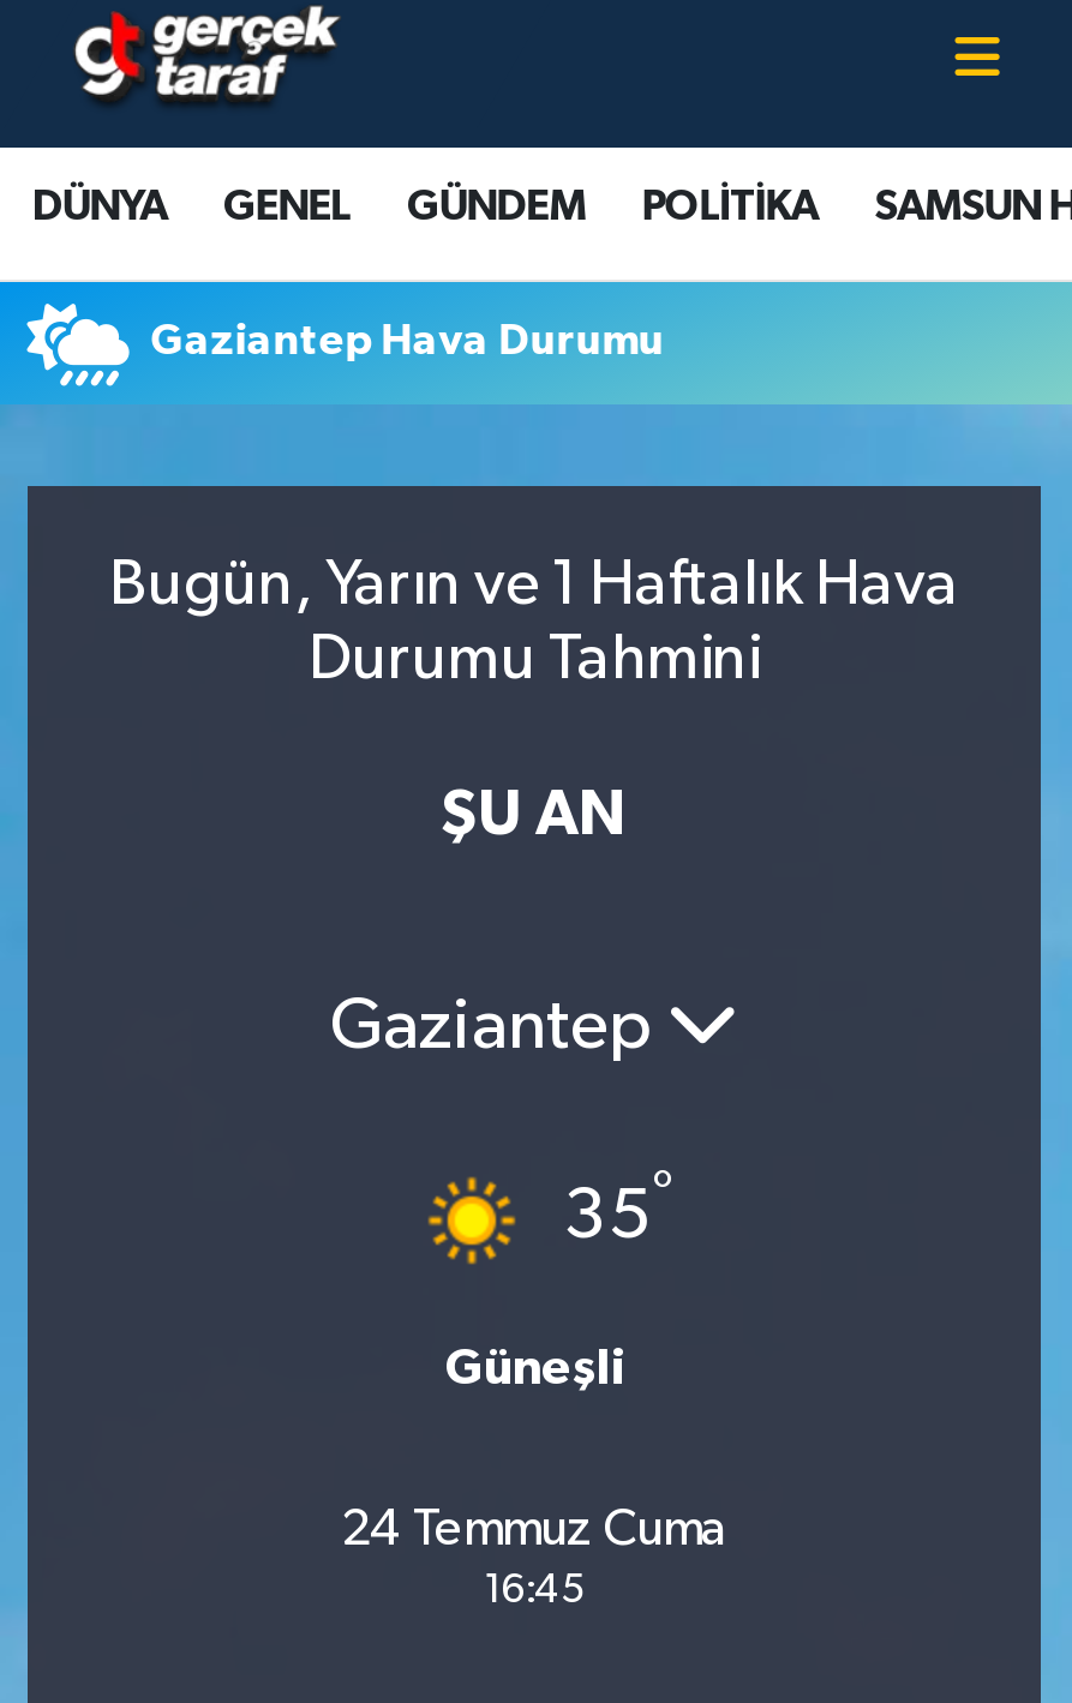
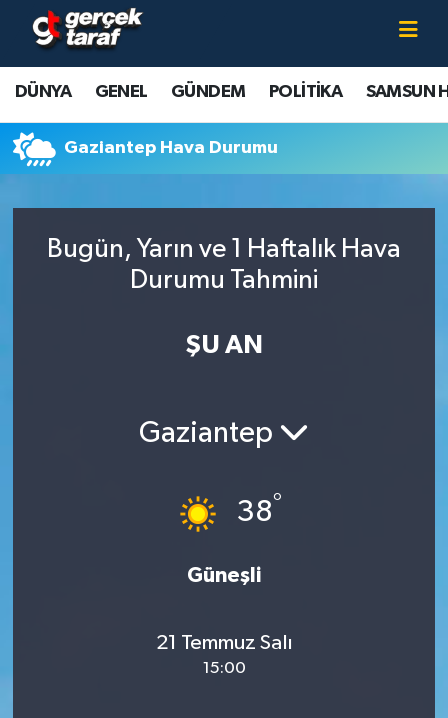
[563,1167,673,1254] 35° -> [236,492,282,528] 38°
[341,1503,727,1555] 24 Temmuz Cuma -> [155,631,292,653] 21 Temmuz Salı
[484,1570,585,1611] 16:45 -> [202,659,245,676] 15:00

